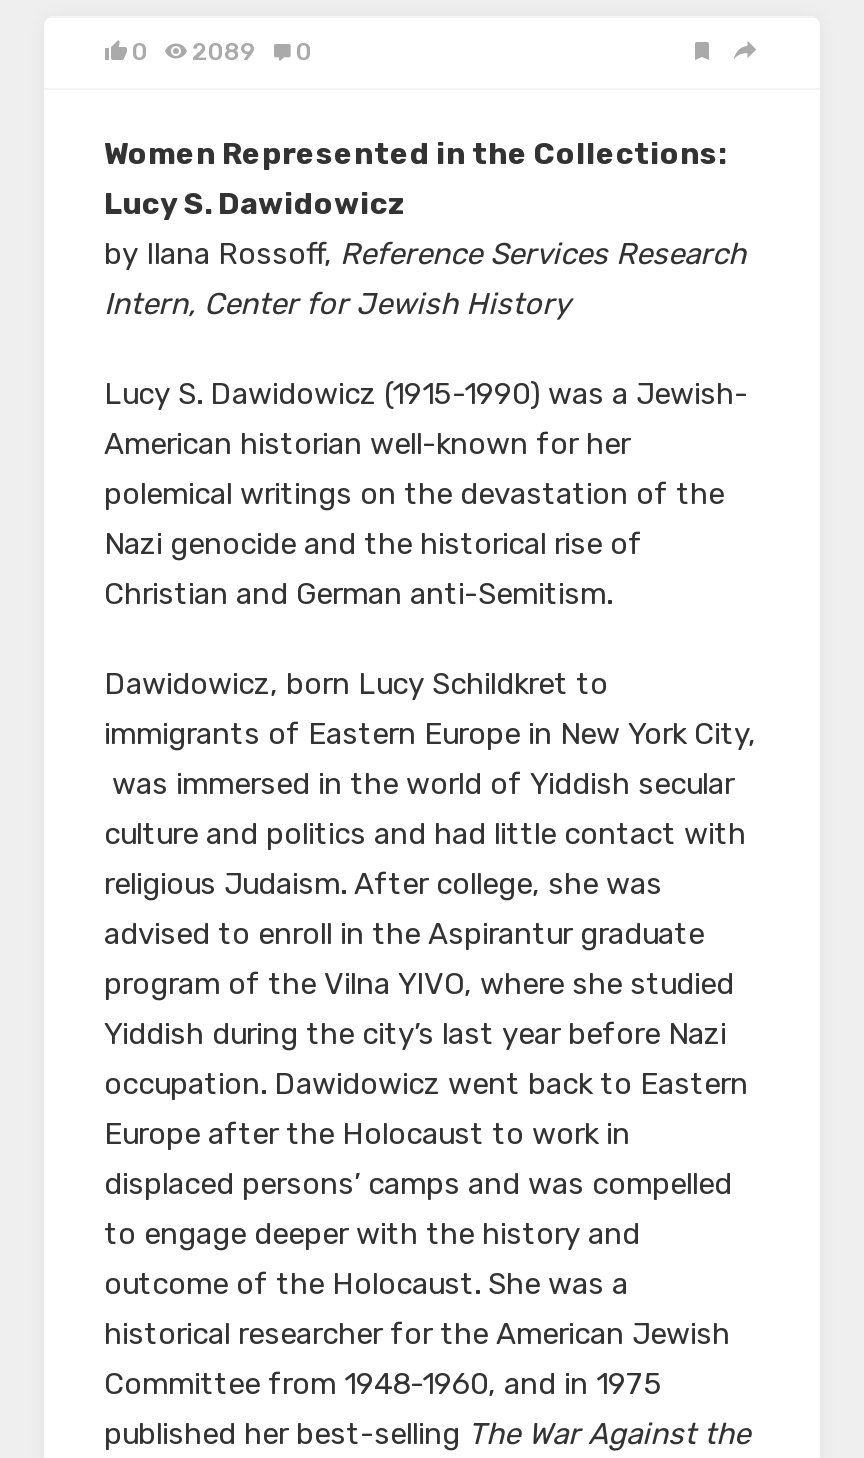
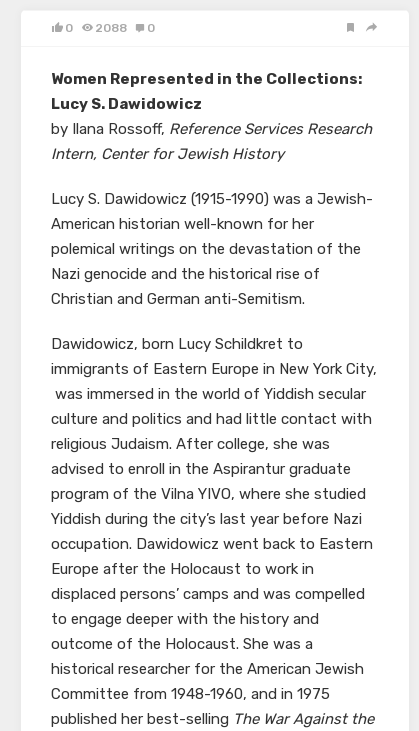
[132,38,312,66] 0 2089 0 -> [65,21,155,35] 0 2088 0

